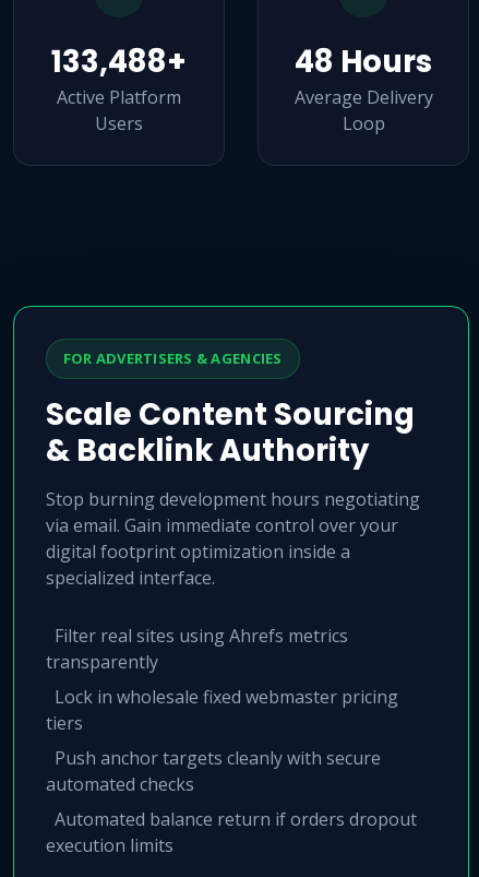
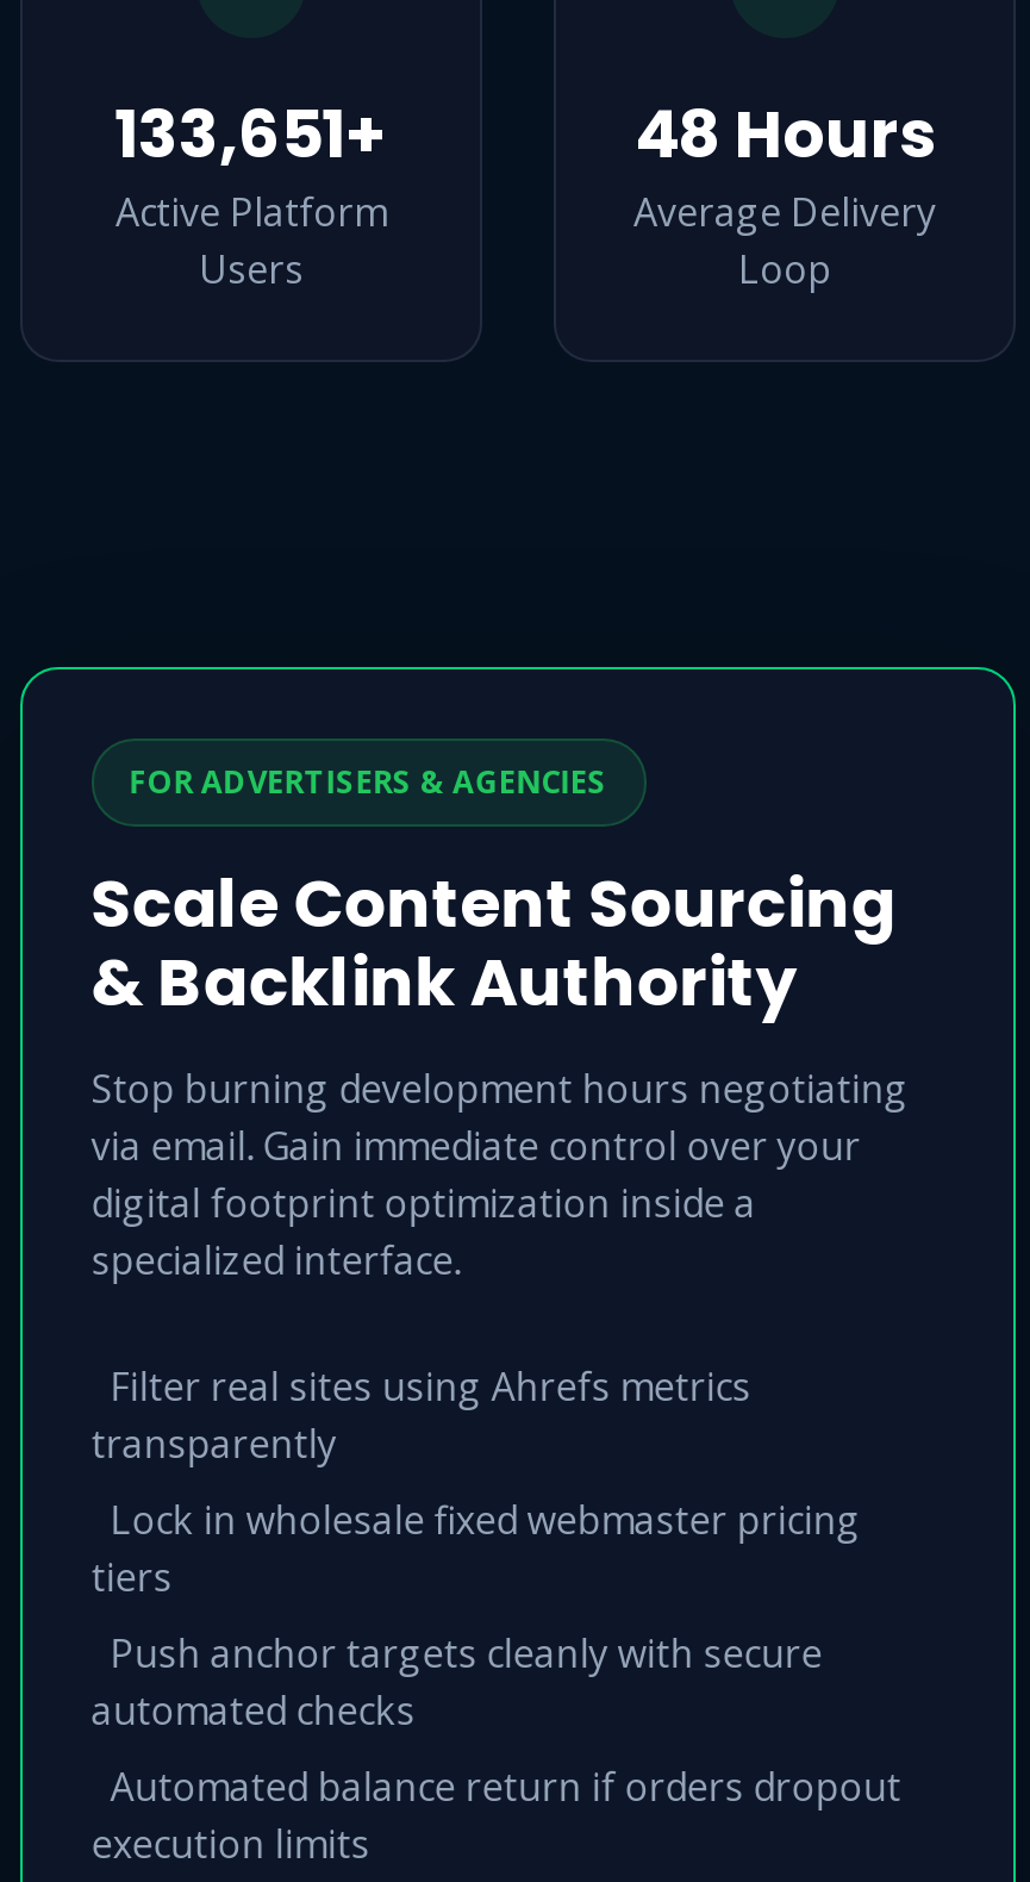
[51,41,187,83] 133,488+ -> [114,89,388,182] 133,651+

